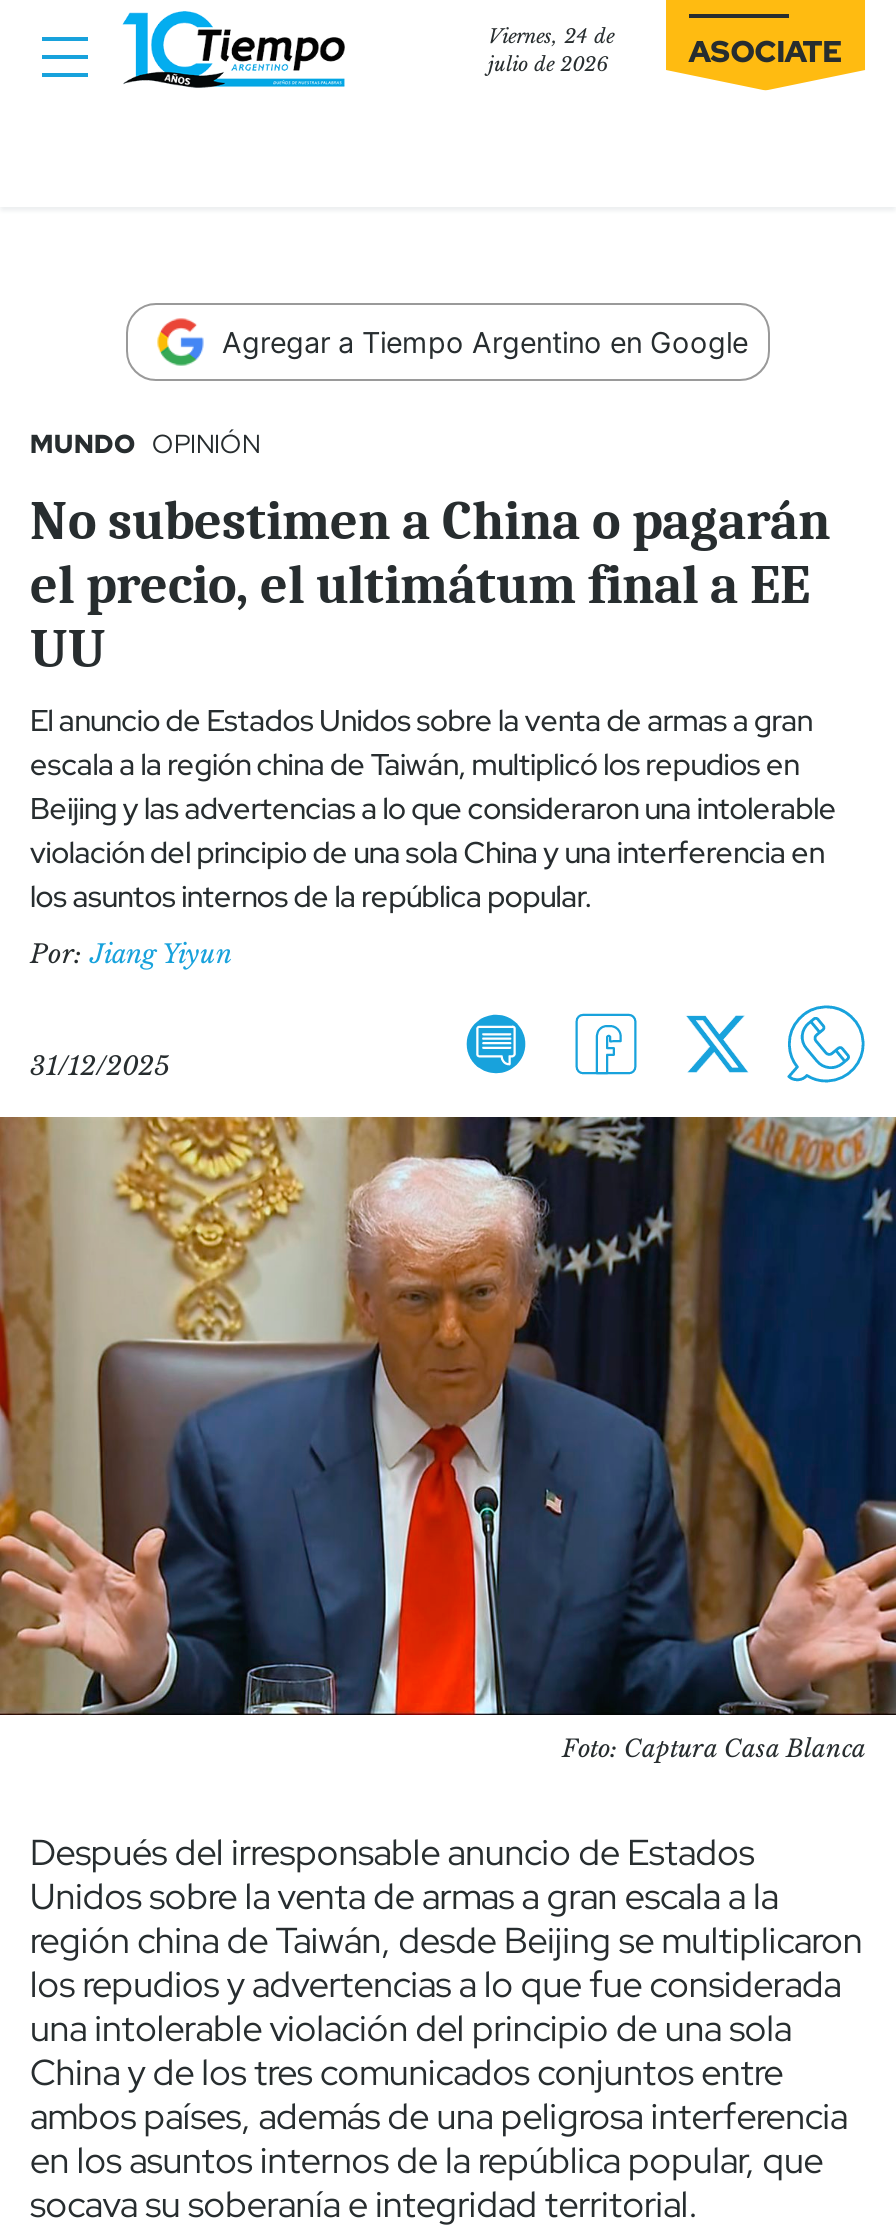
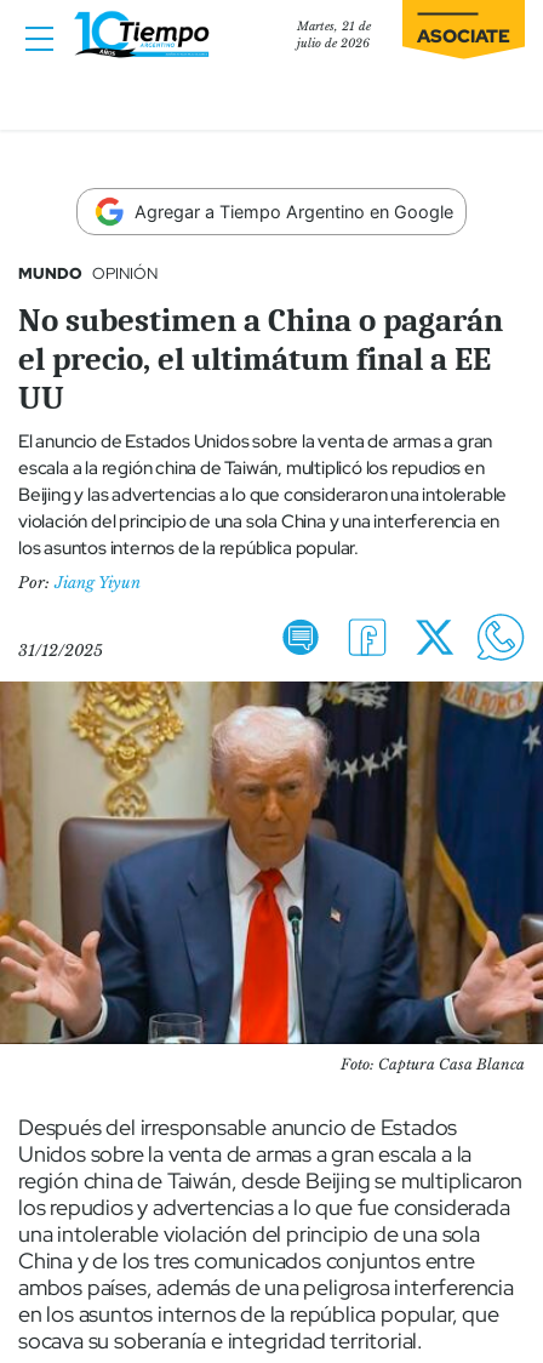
[488,25,614,49] Viernes, 24 de -> [297,19,371,34] Martes, 21 de

